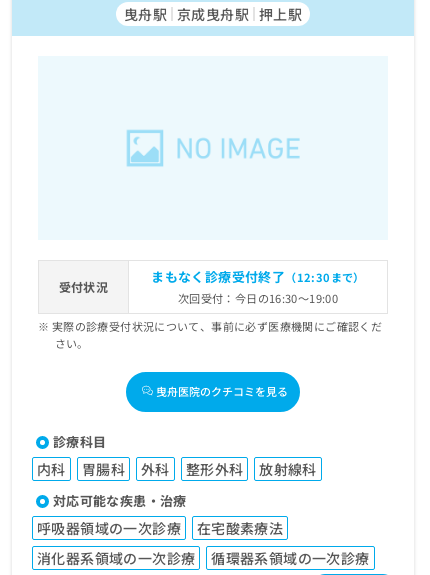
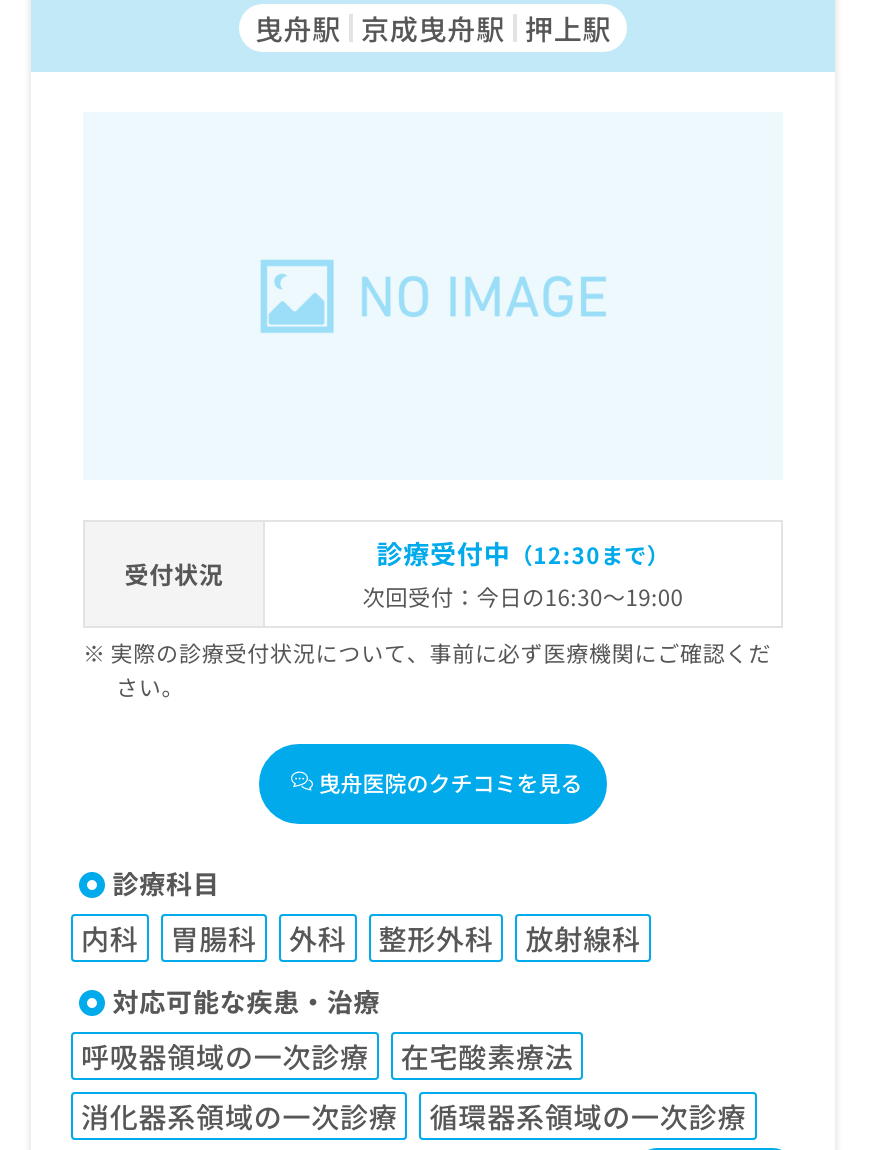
[151,267,365,286] まもなく診療受付終了（12:30まで） -> [377,534,669,572] 診療受付中（12:30まで）

